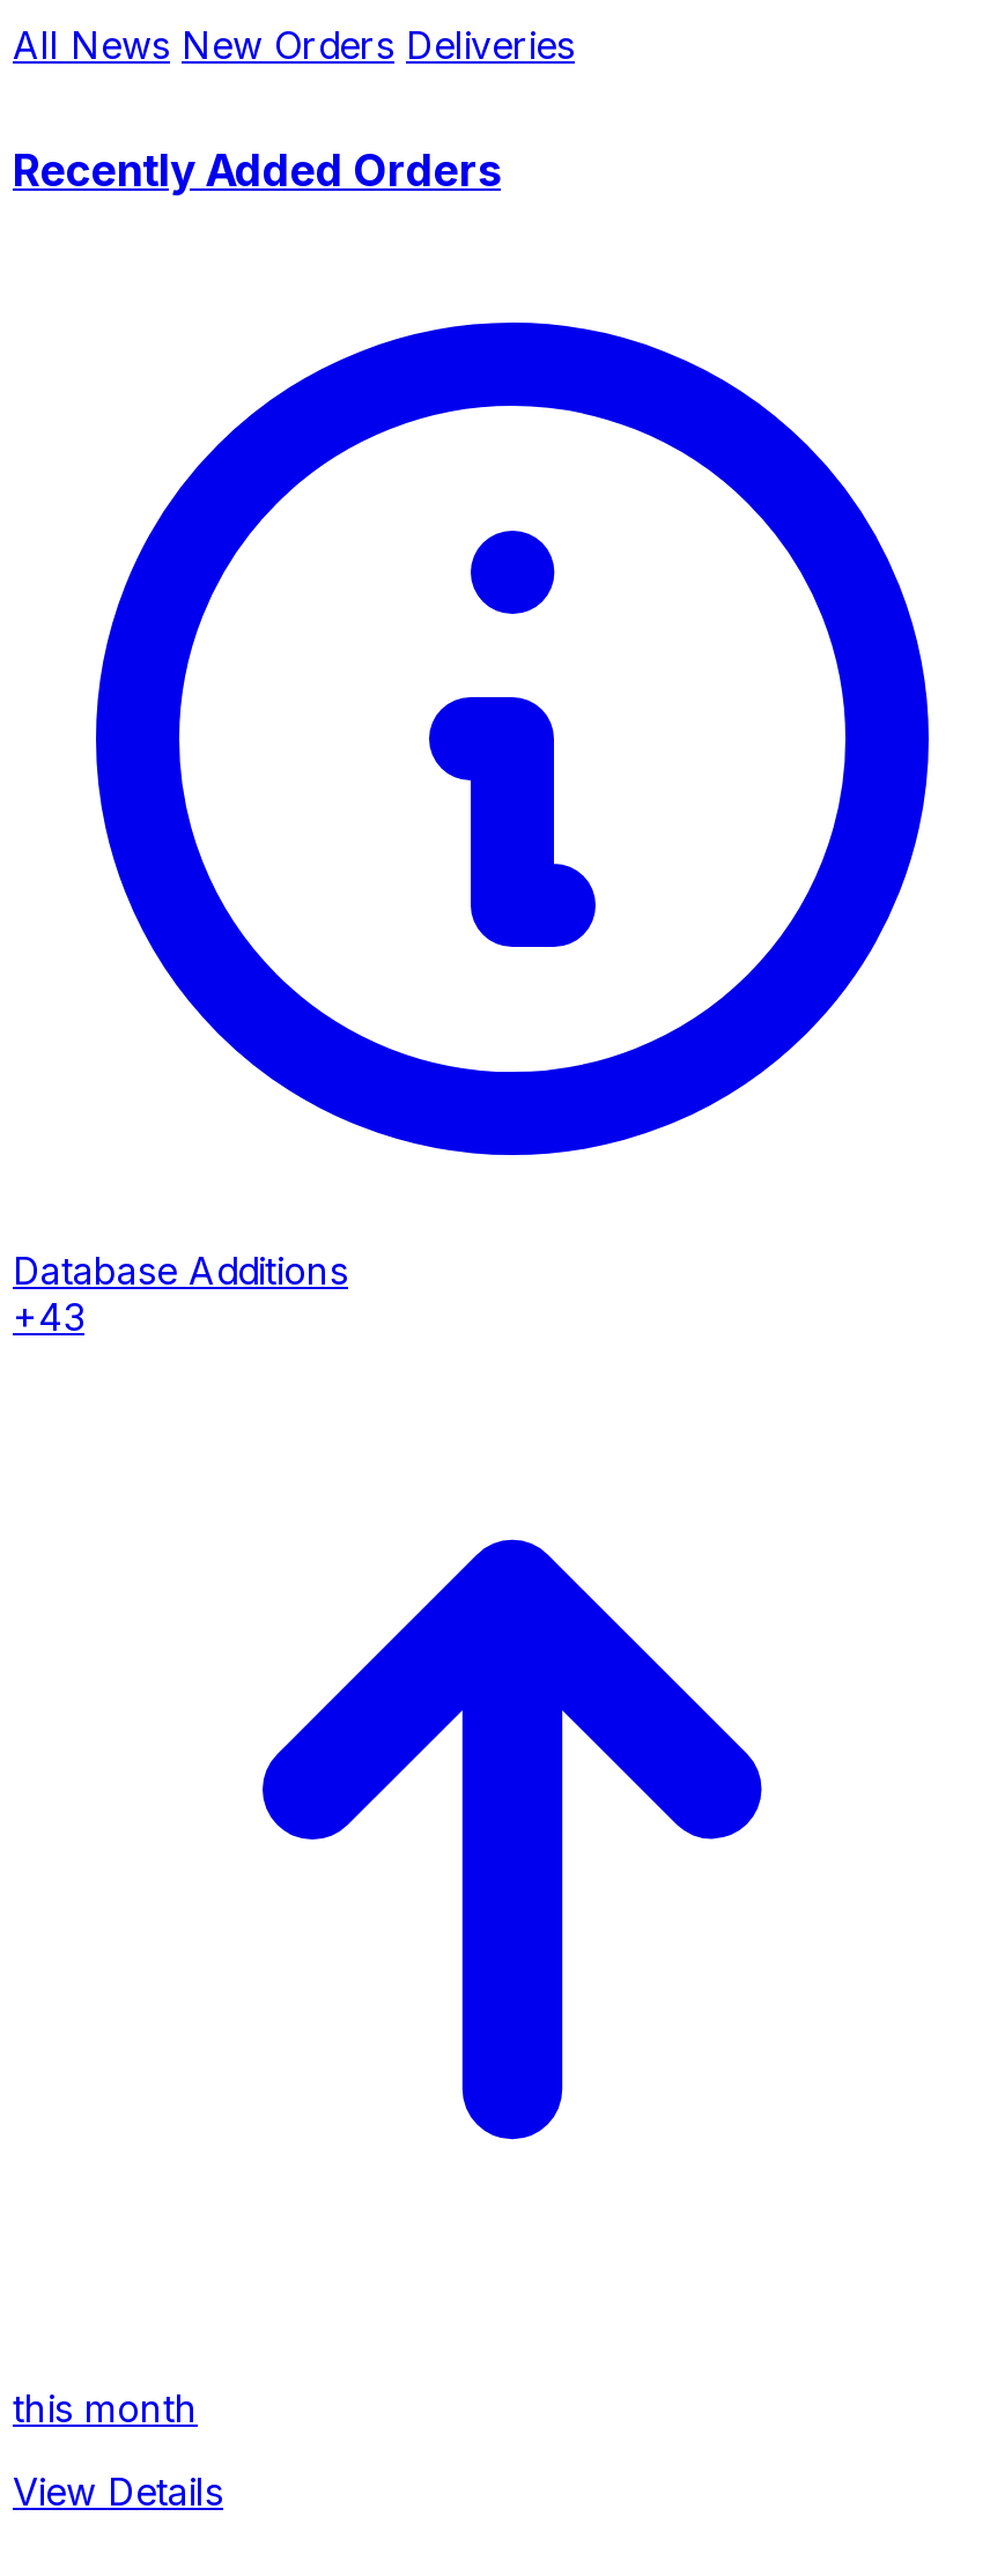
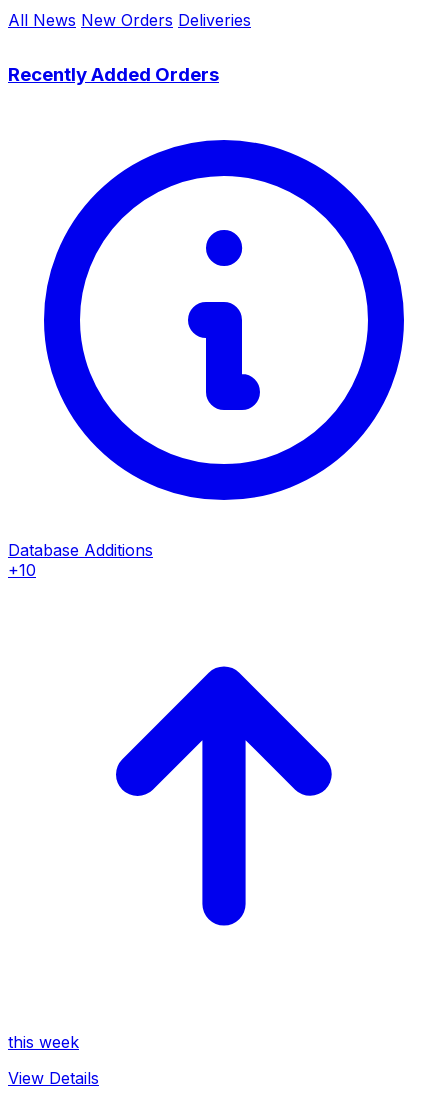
[13,1294,84,1341] +43 -> [8,560,36,580] +10
[13,2386,198,2432] this month -> [8,1032,79,1052] this week

